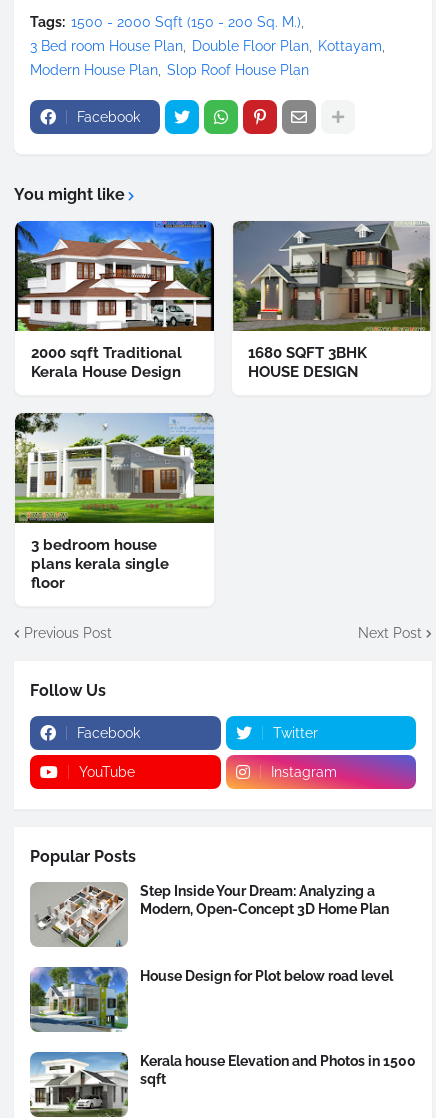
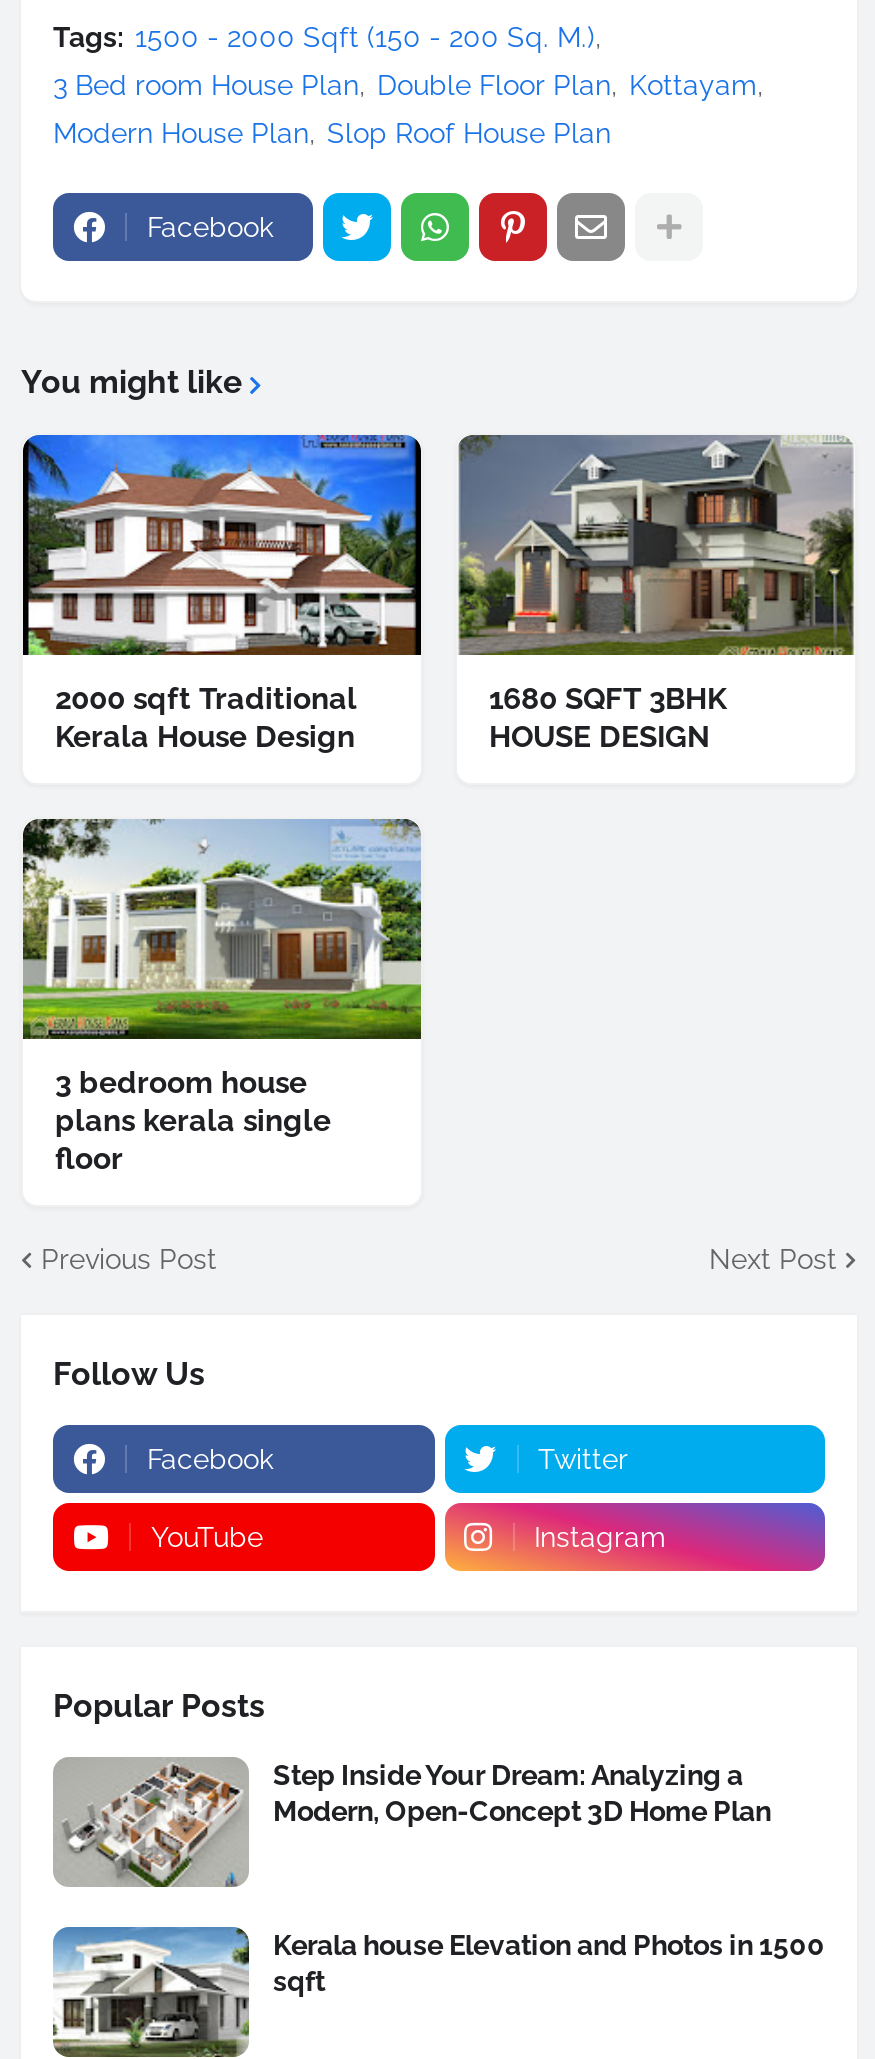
[30,967,393,1031] [image] | House Design for Plot below road level -> none

